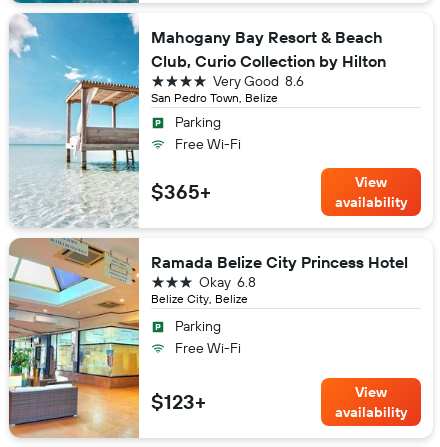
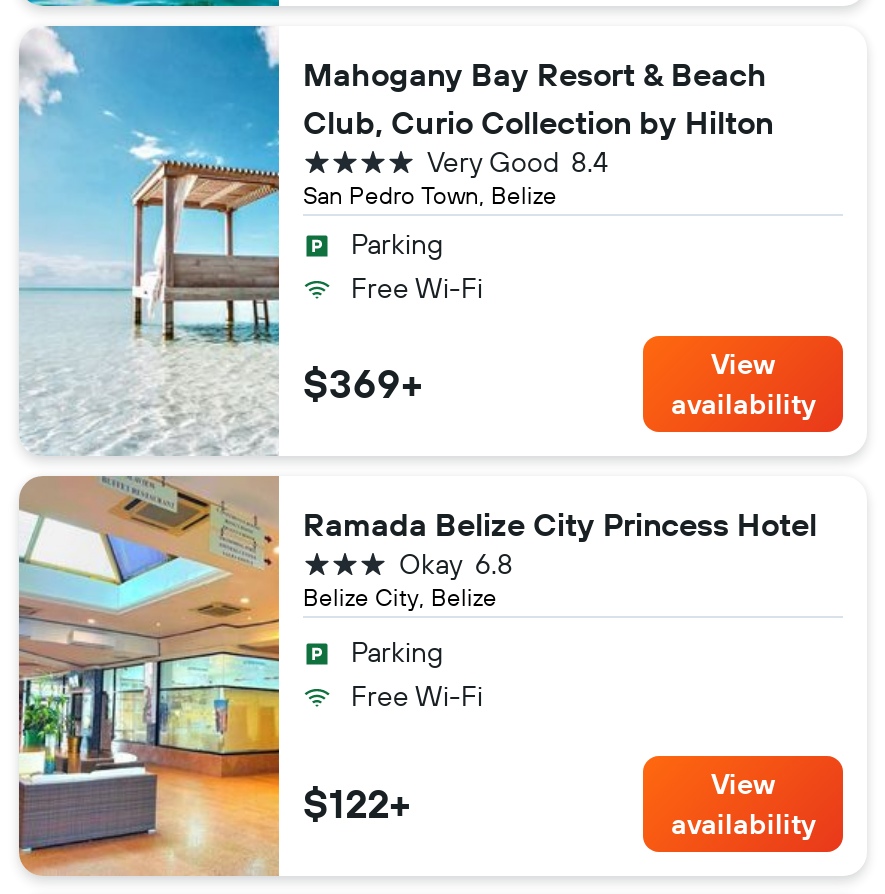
[285,72,304,90] 8.6 -> [571,144,609,180] 8.4
[151,179,211,204] $365+ -> [303,358,423,408] $369+
[151,389,206,414] $123+ -> [303,778,411,828] $122+

